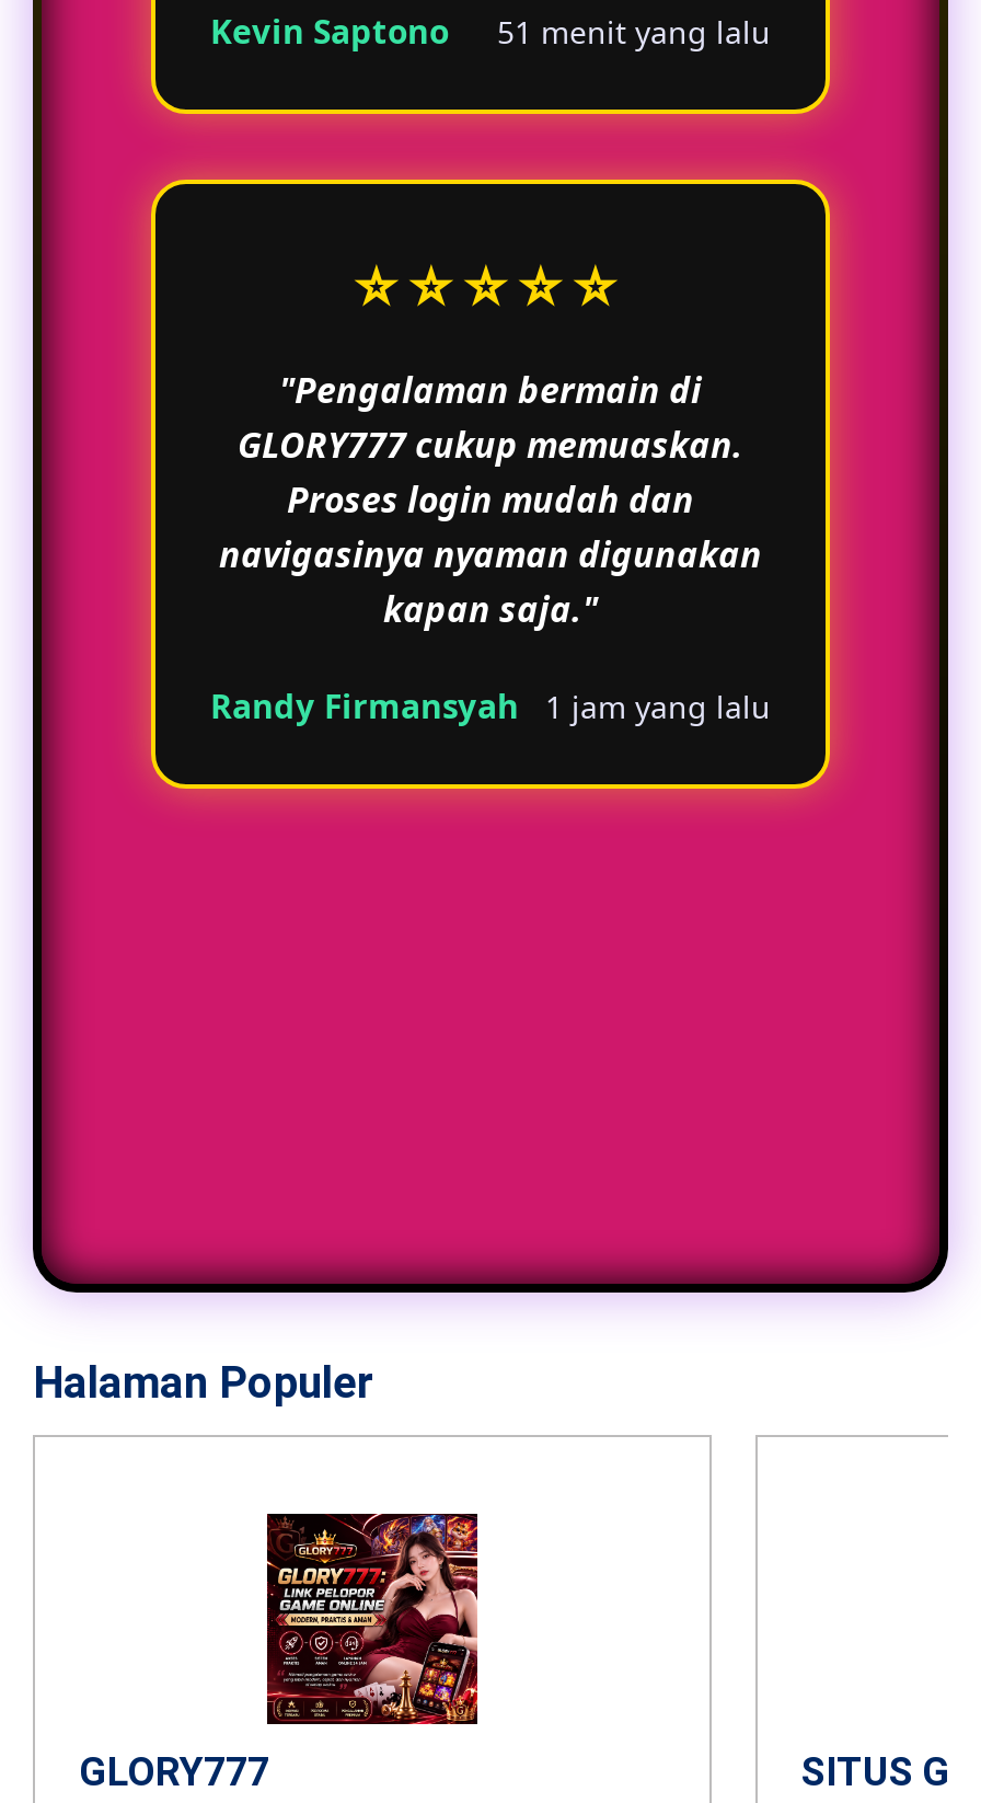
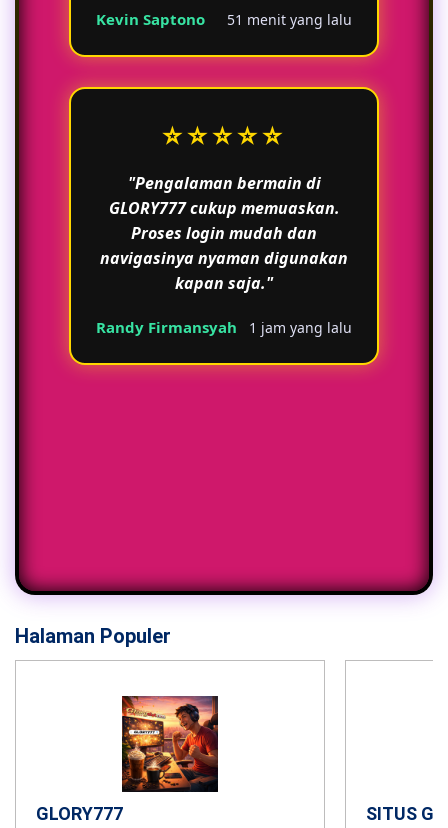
[265,1512,480,1726] [image] -> [121,695,219,793] [image]

